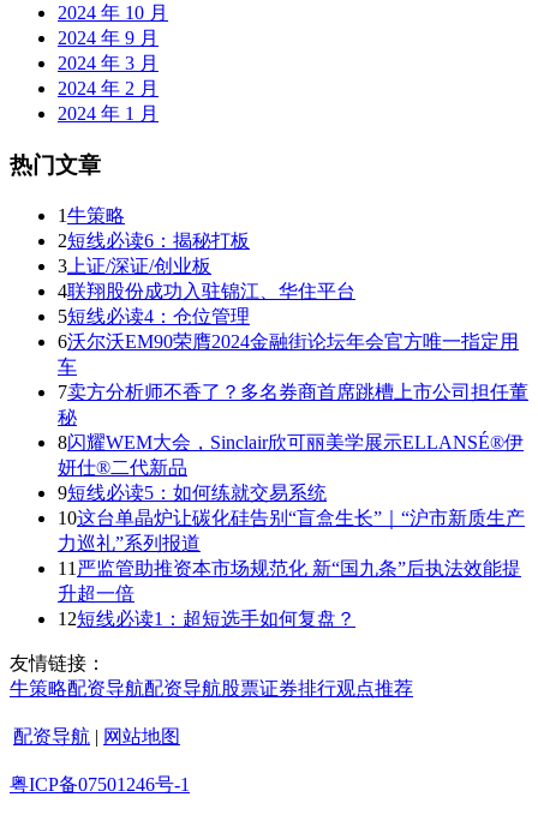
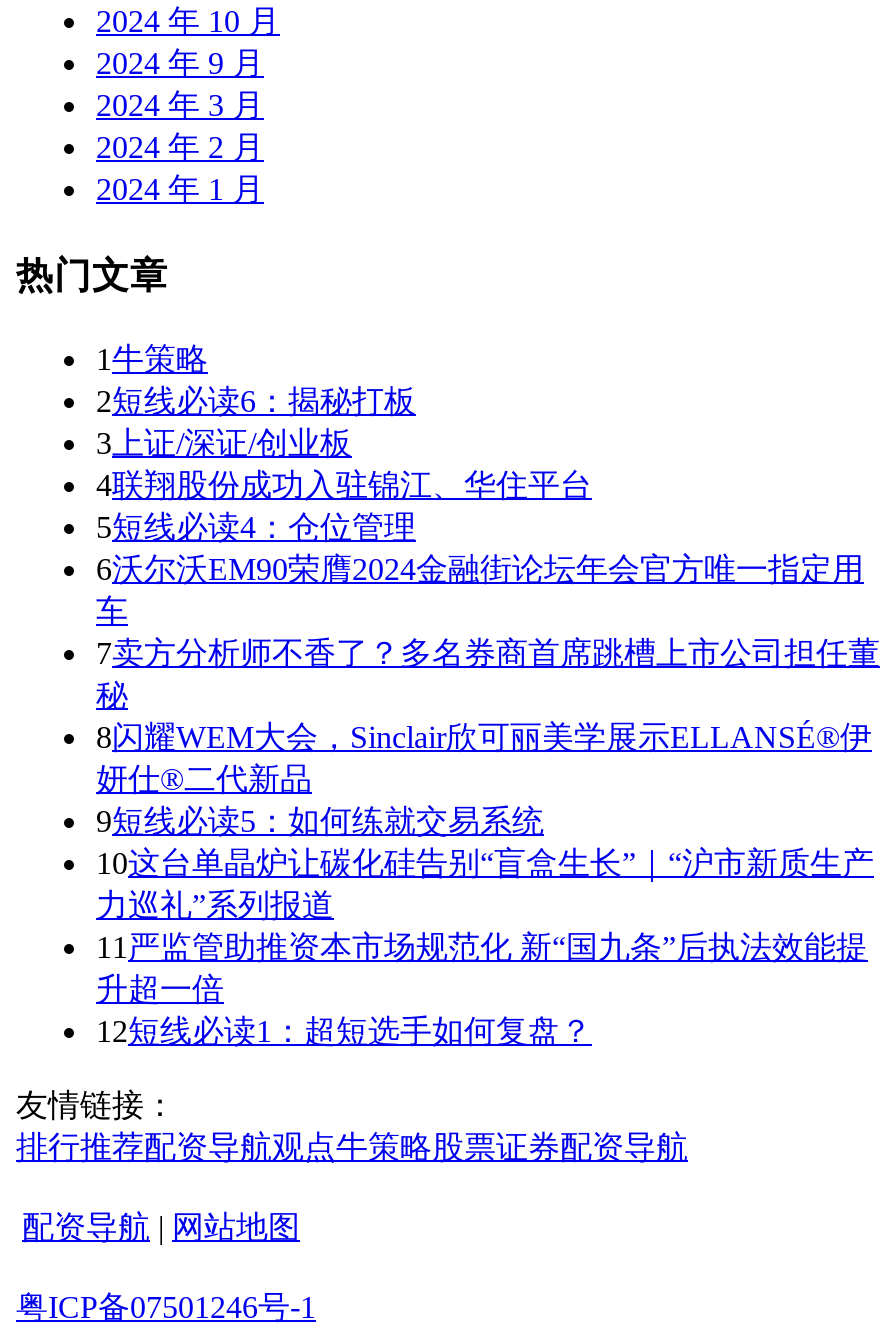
[10,678,413,698] 牛策略配资导航配资导航股票证券排行观点推荐 -> [16,1130,688,1164] 排行推荐配资导航观点牛策略股票证券配资导航

